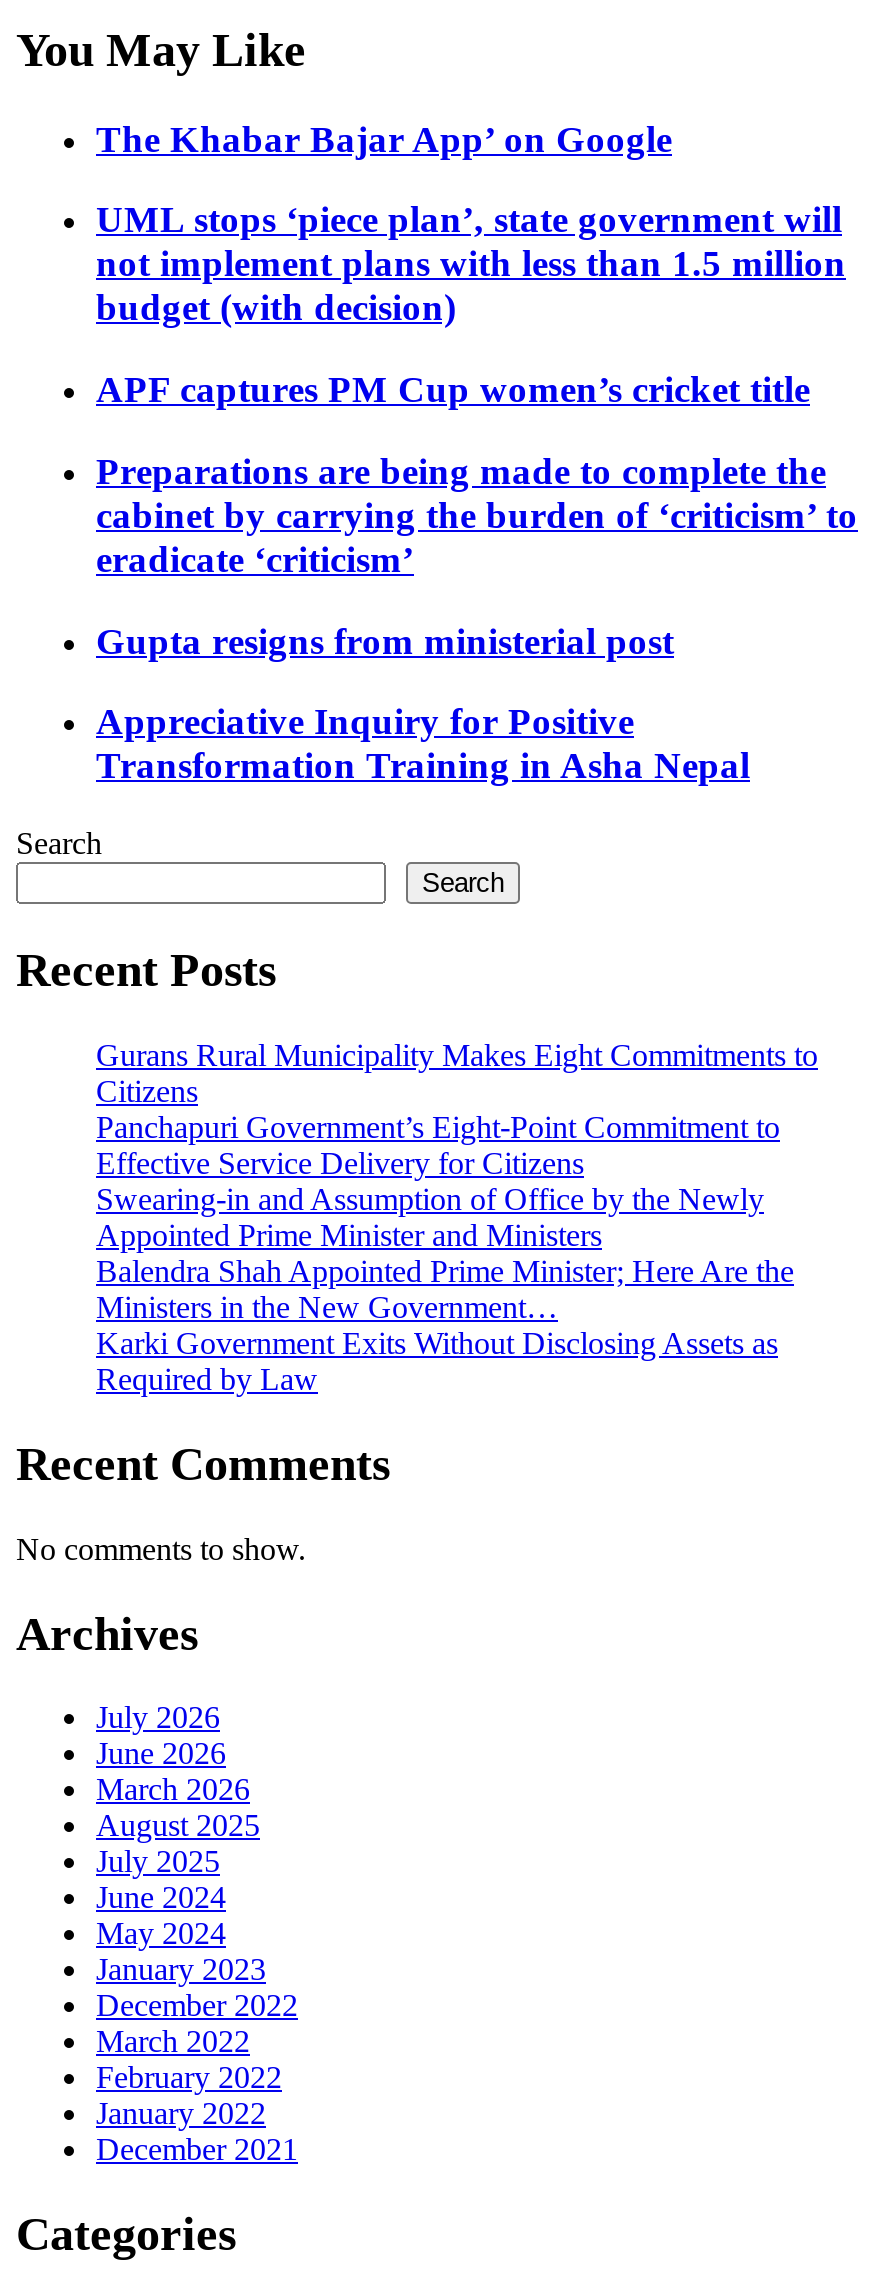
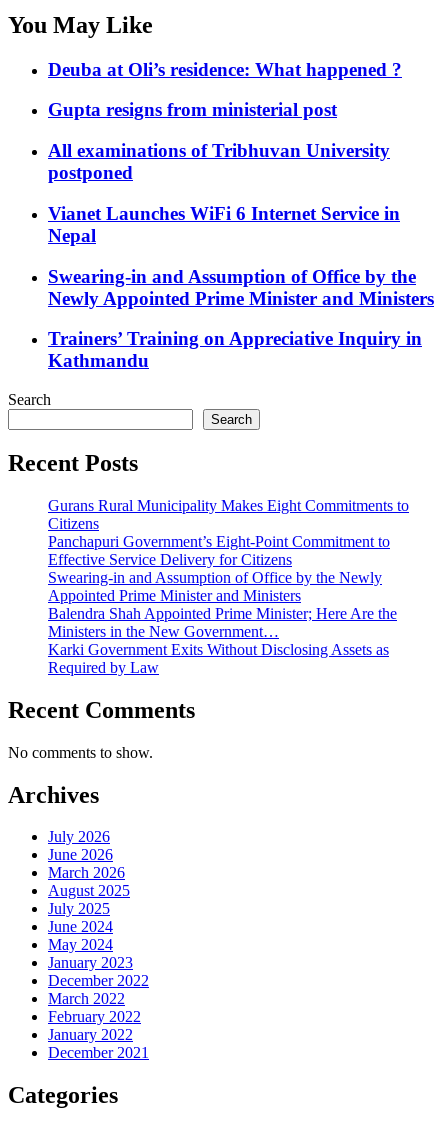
[96,117,858,580] The Khabar Bajar App’ on Google | UML stops ‘piece plan’, state government will | not implement plans with less than 1.5 million | budget (with decision) | APF captures PM Cup women’s cricket title | Preparations are being made to complete the | cabinet by carrying the burden of ‘criticism’ to | eradicate ‘criticism’ -> [48,59,402,80] Deuba at Oli’s residence: What happened ?
moved [96,619,674,661] -> [48,99,337,120]: Gupta resigns from ministerial post
[96,701,750,787] Appreciative Inquiry for Positive | Transformation Training in Asha Nepal -> [48,140,434,371] All examinations of Tribhuvan University | postponed | Vianet Launches WiFi 6 Internet Service in | Nepal | Swearing-in and Assumption of Office by the | Newly Appointed Prime Minister and Ministers | Trainers’ Training on Appreciative Inquiry in | Kathmandu

